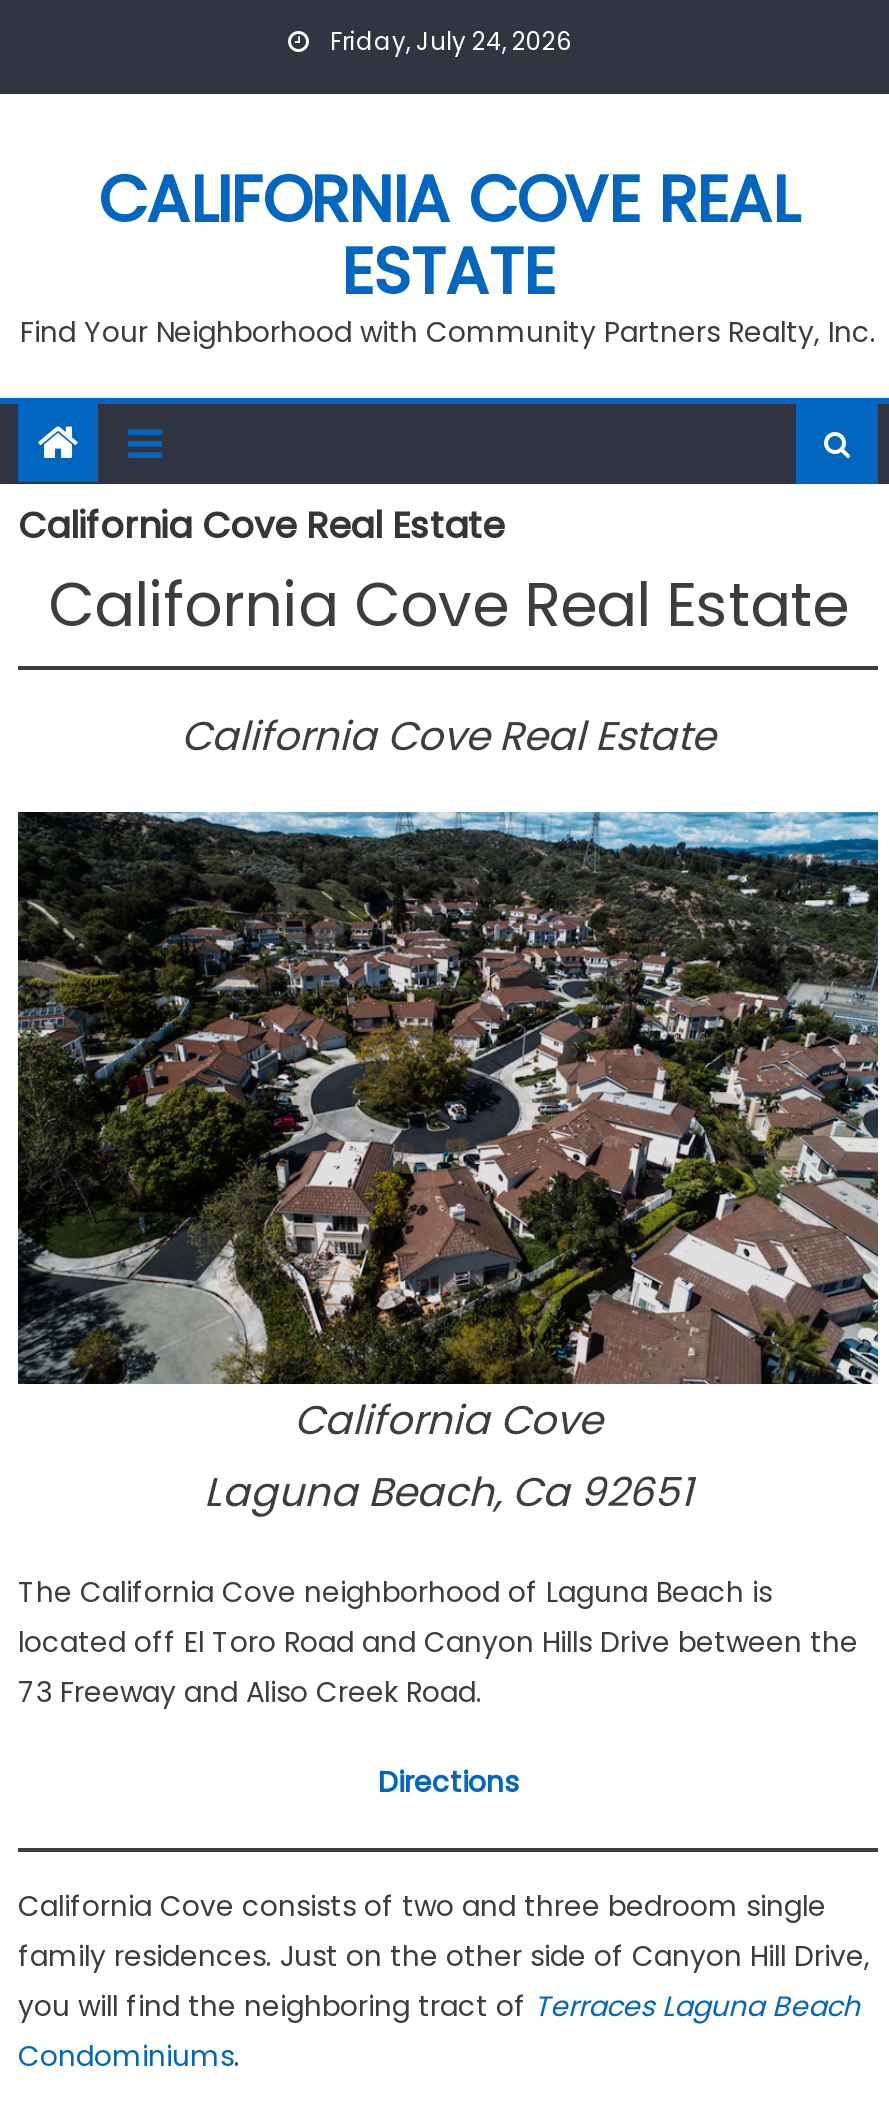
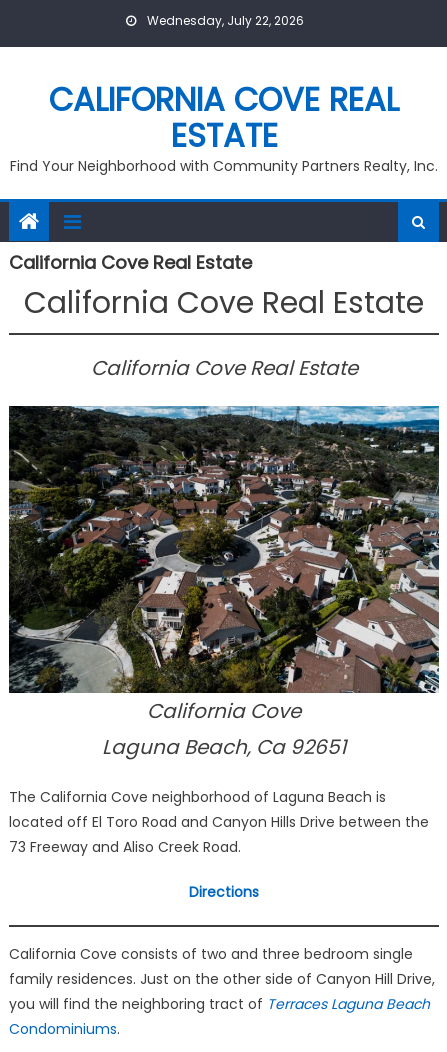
[324,24,572,58] Friday, July 24, 2026 -> [144,12,304,29] Wednesday, July 22, 2026

